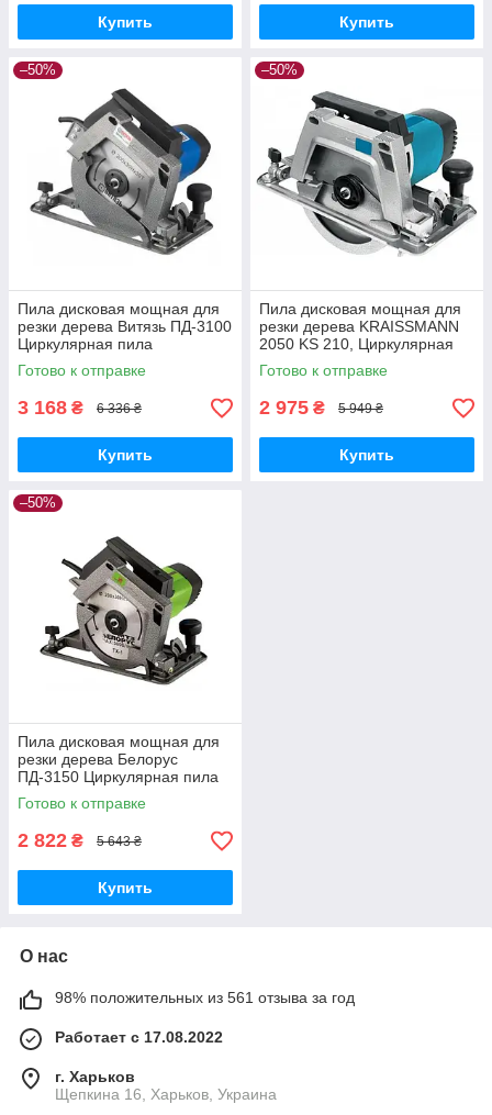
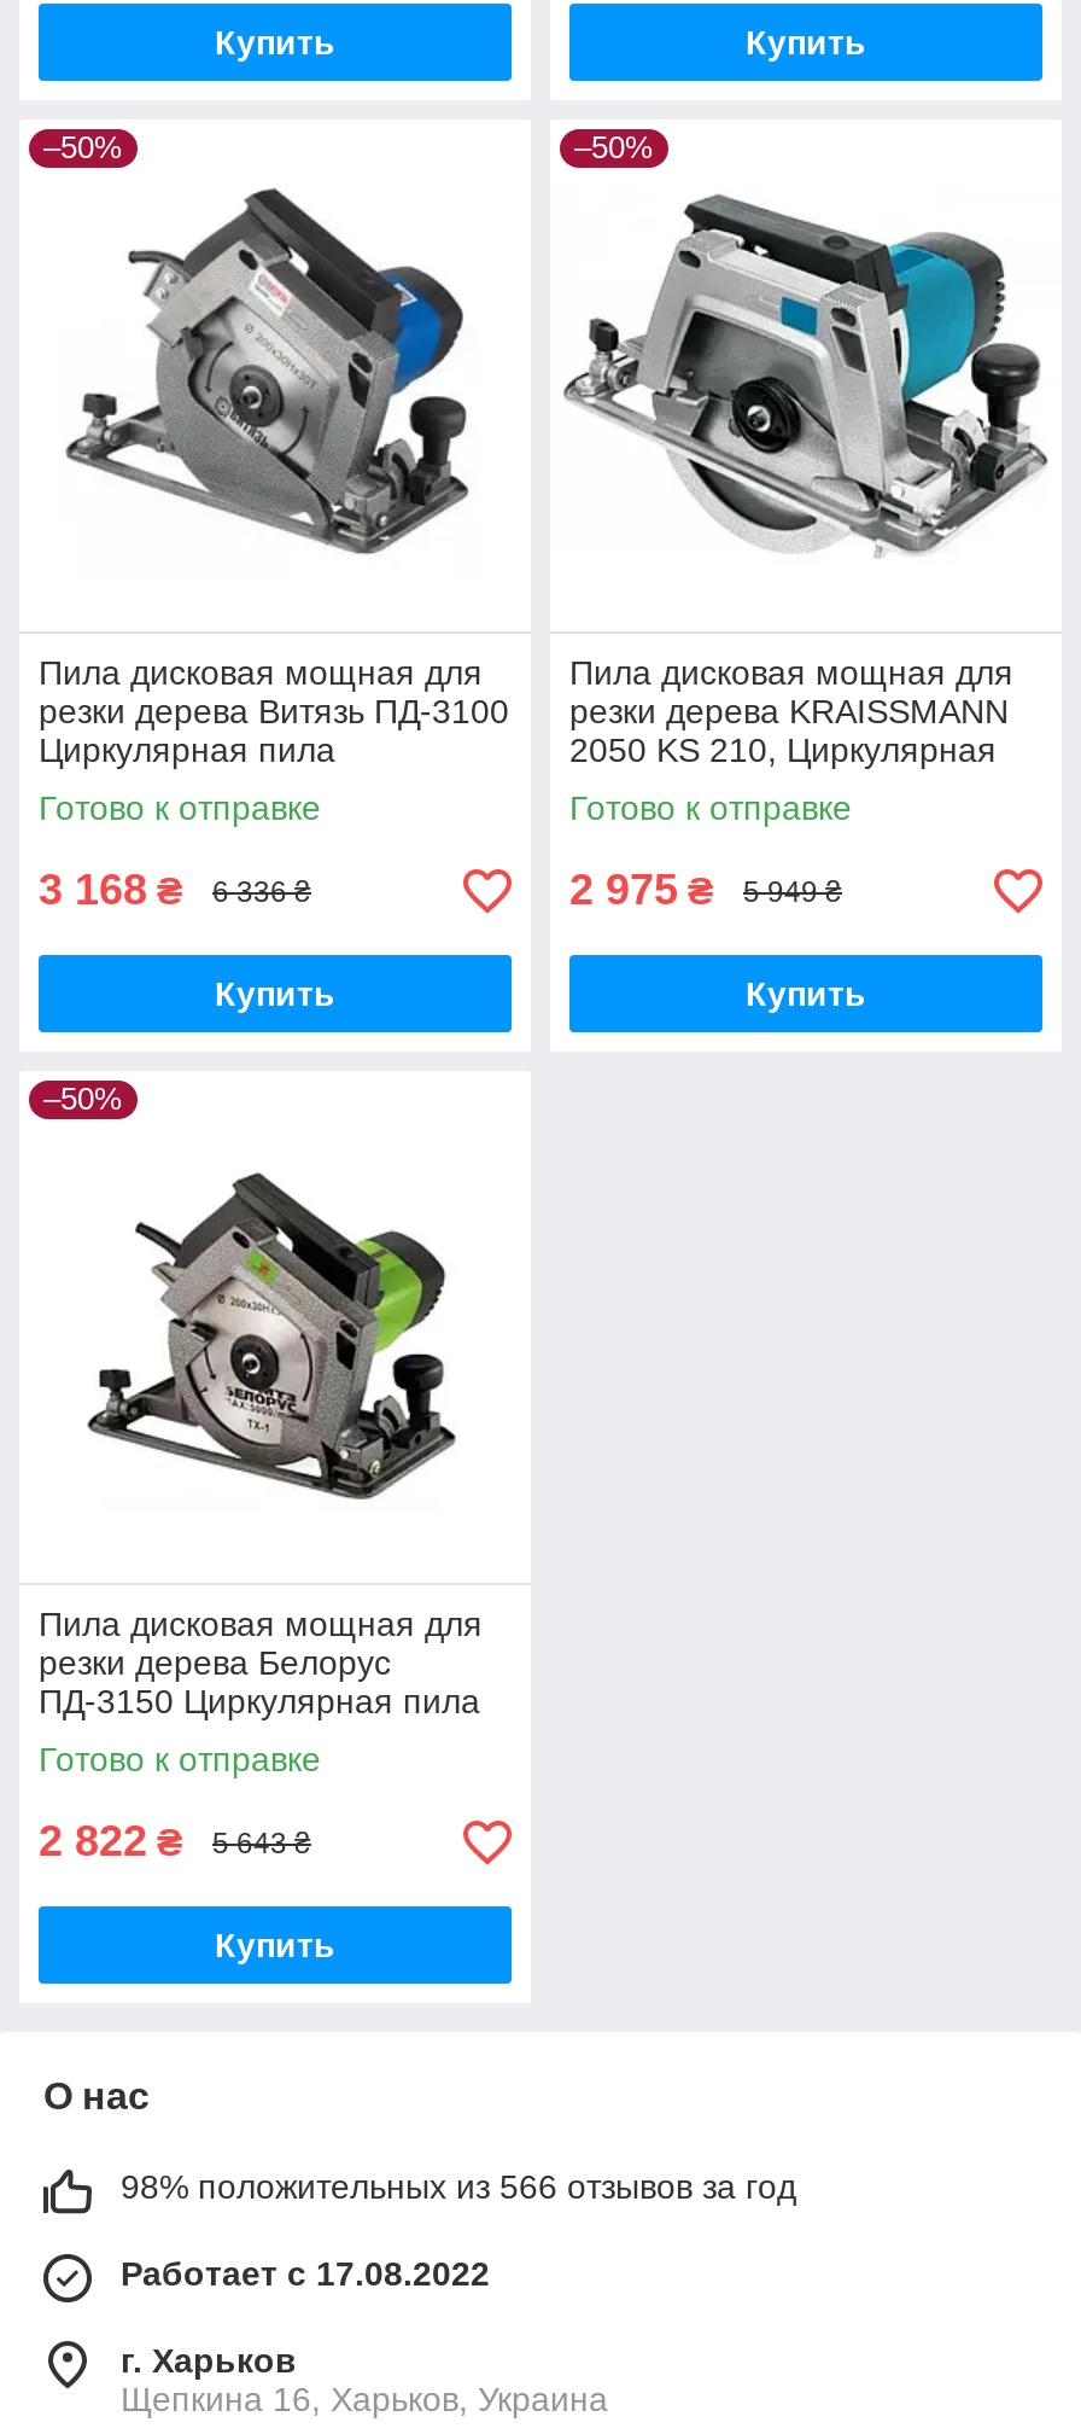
[55,989,355,1007] 98% положительных из 561 отзыва за год -> [121,2168,796,2207] 98% положительных из 566 отзывов за год

